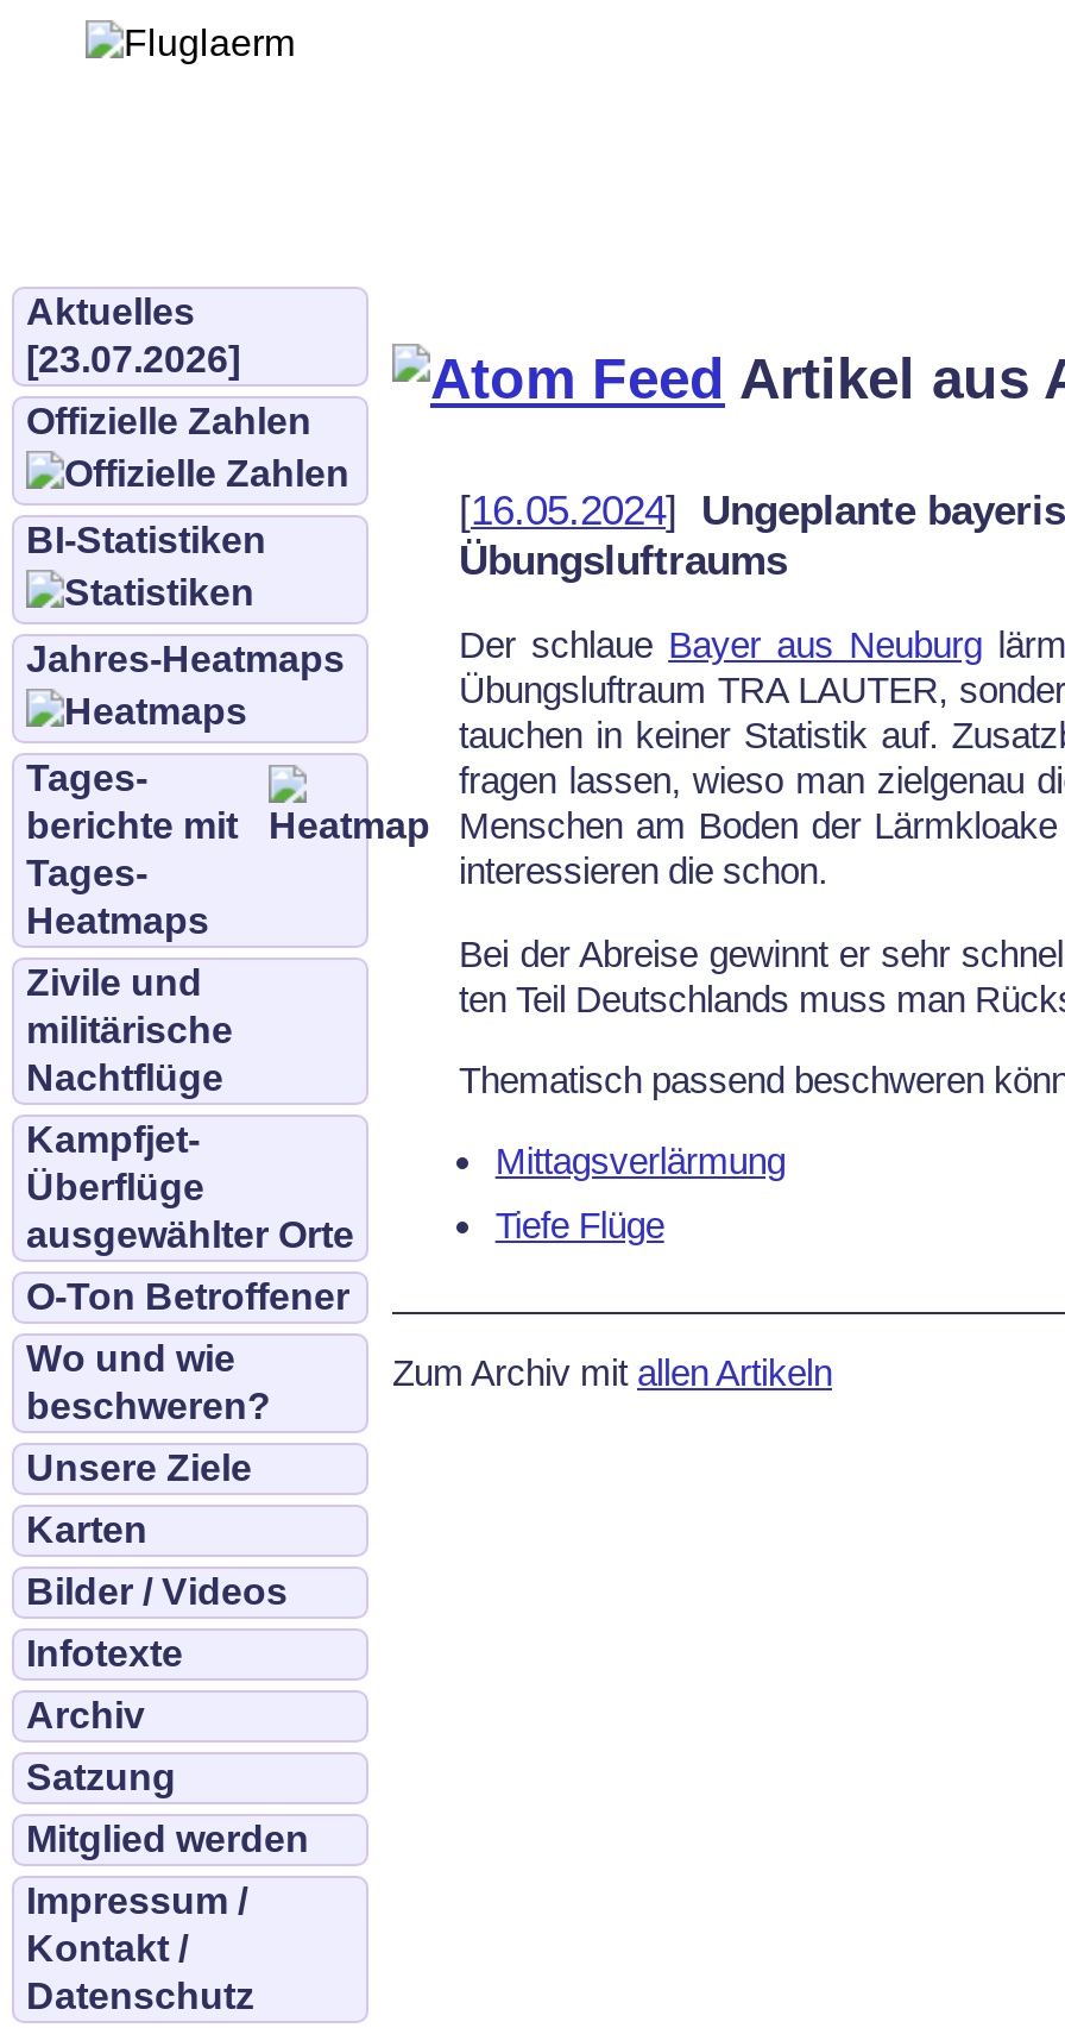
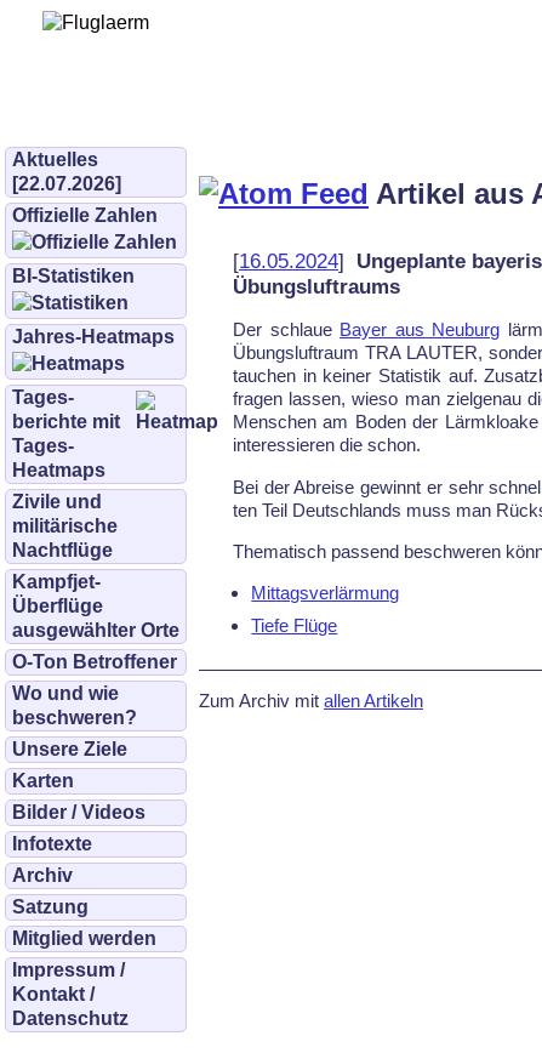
[26,339,240,379] [23.07.2026] -> [12,173,121,194] [22.07.2026]

